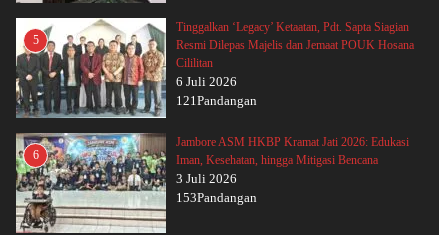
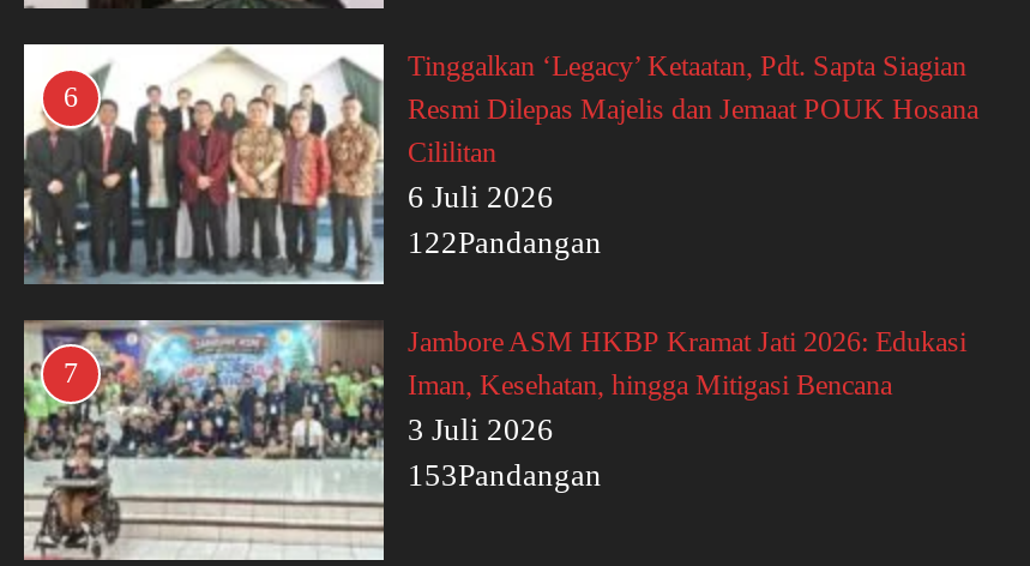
[32,33,38,47] 5 -> [64,80,78,113] 6
[176,93,257,108] 121Pandangan -> [408,224,602,259] 122Pandangan
[32,148,38,162] 6 -> [64,355,78,389] 7

